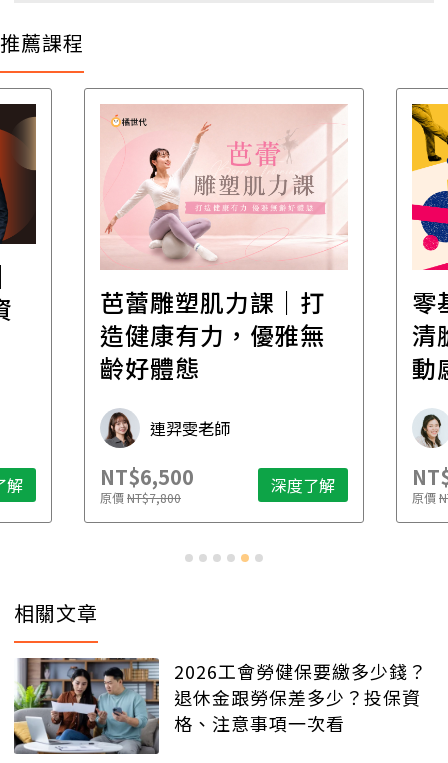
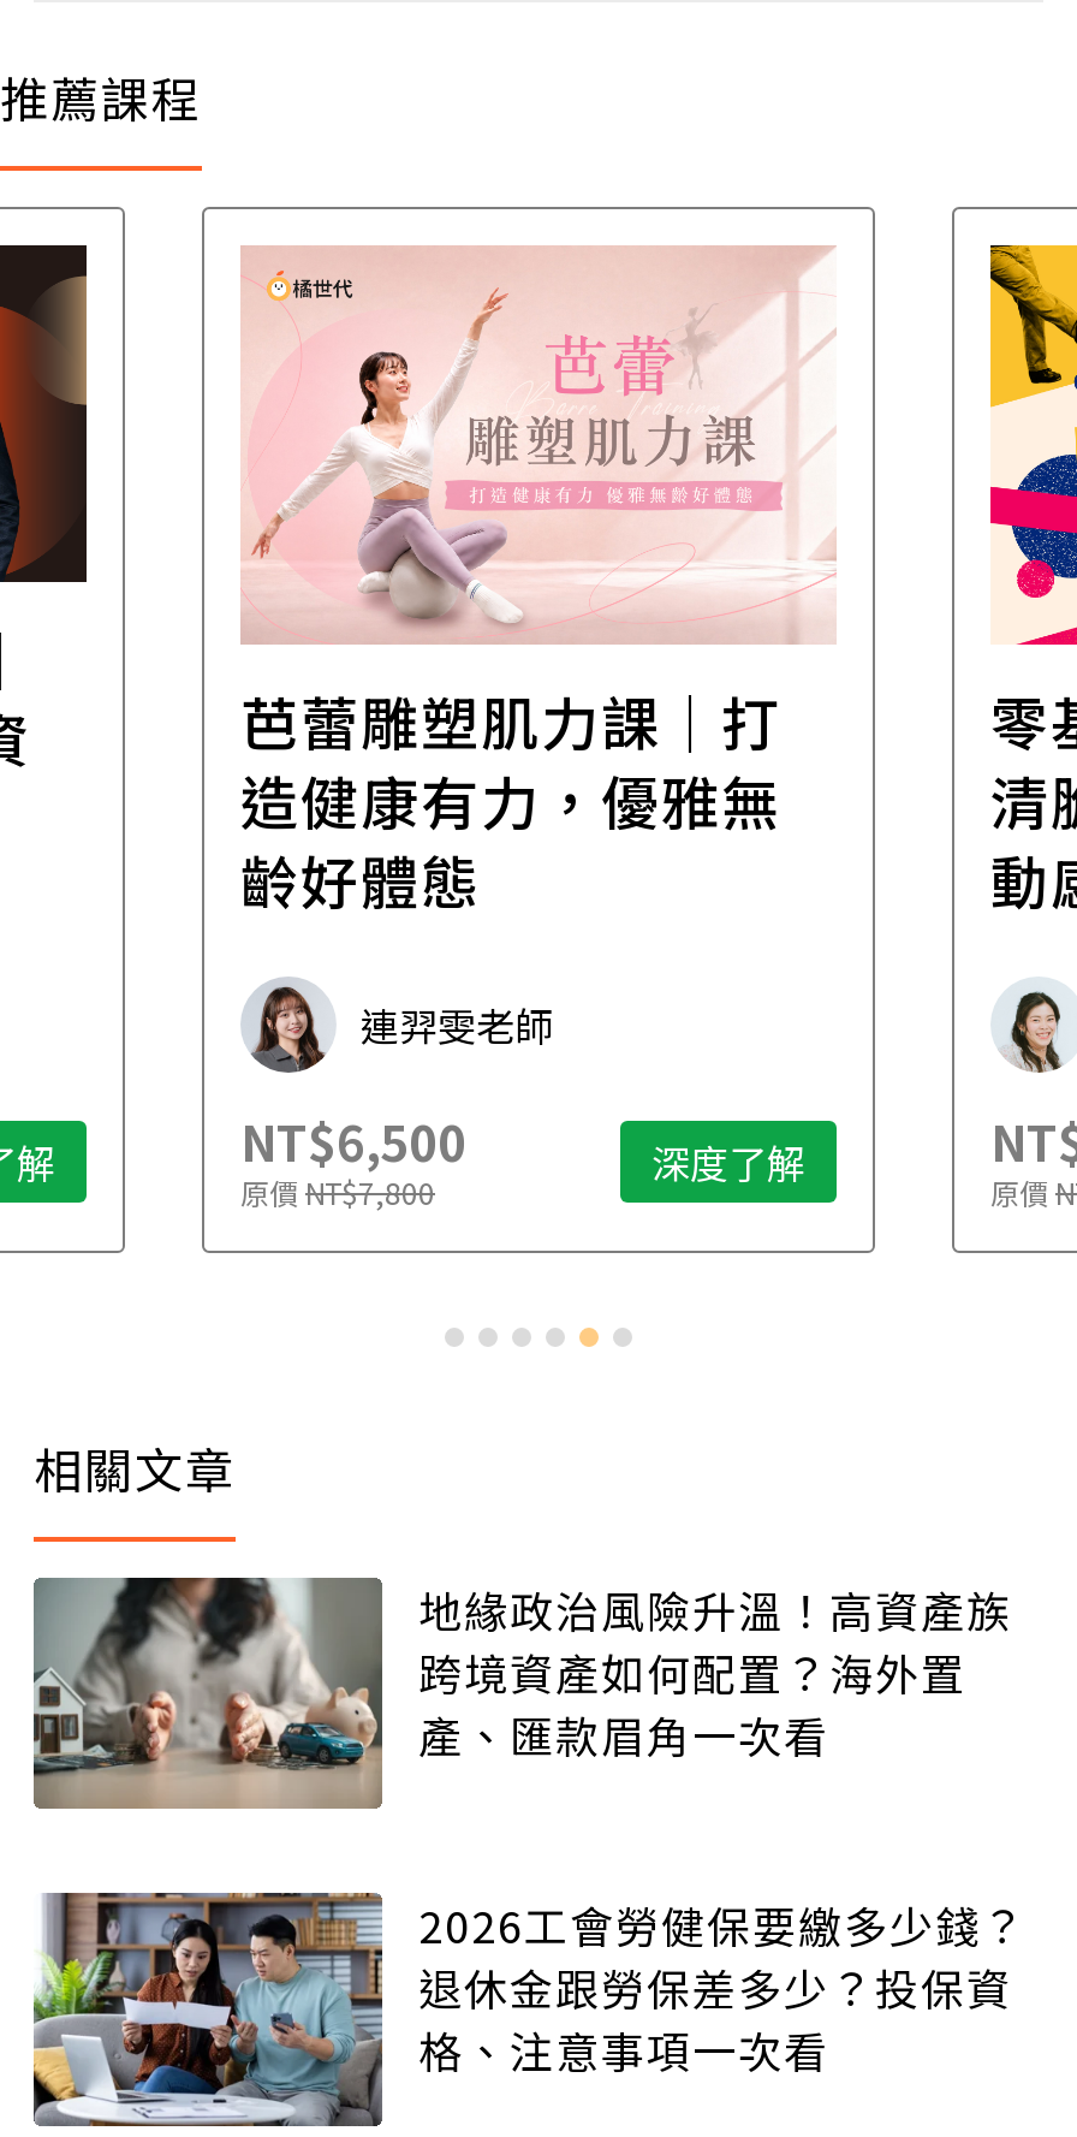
none -> [31,1577,1012,1811] [image] | 地緣政治風險升溫！高資產族 | 跨境資產如何配置？海外置 | 產、匯款眉角一次看

